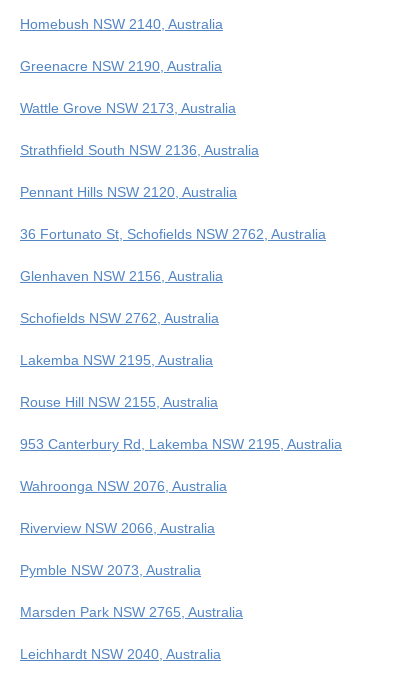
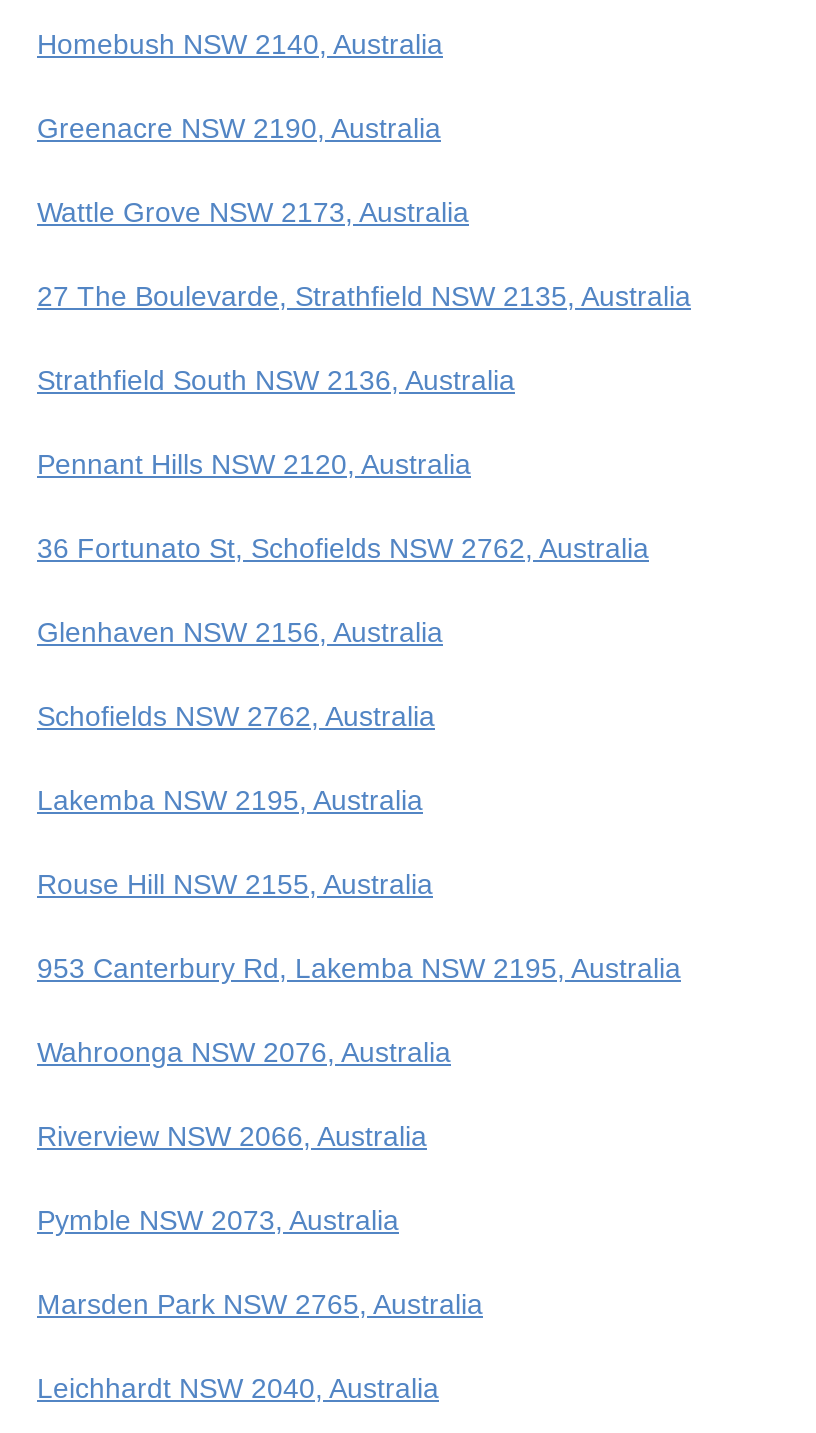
none -> [37,280,691,312] 27 The Boulevarde, Strathfield NSW 2135, Australia

